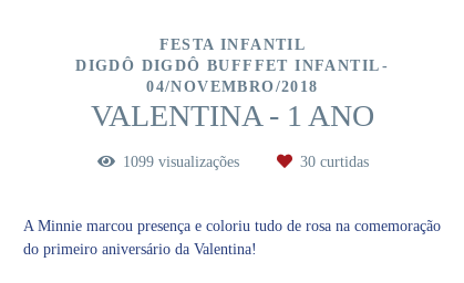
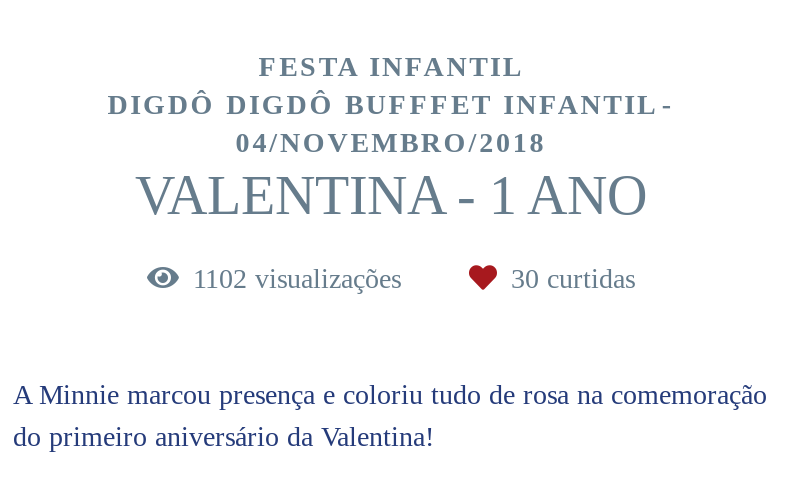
[122,153,243,170] 1099 visualizações -> [193,263,409,293] 1102 visualizações

